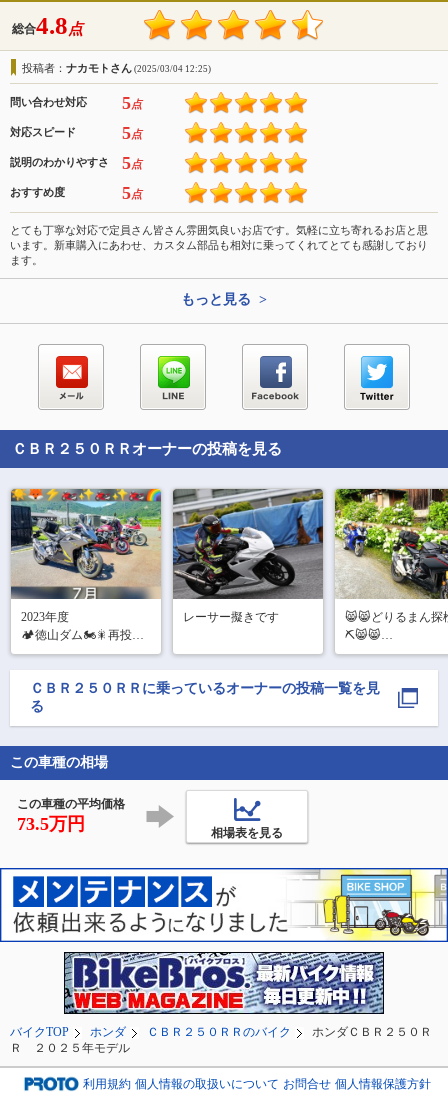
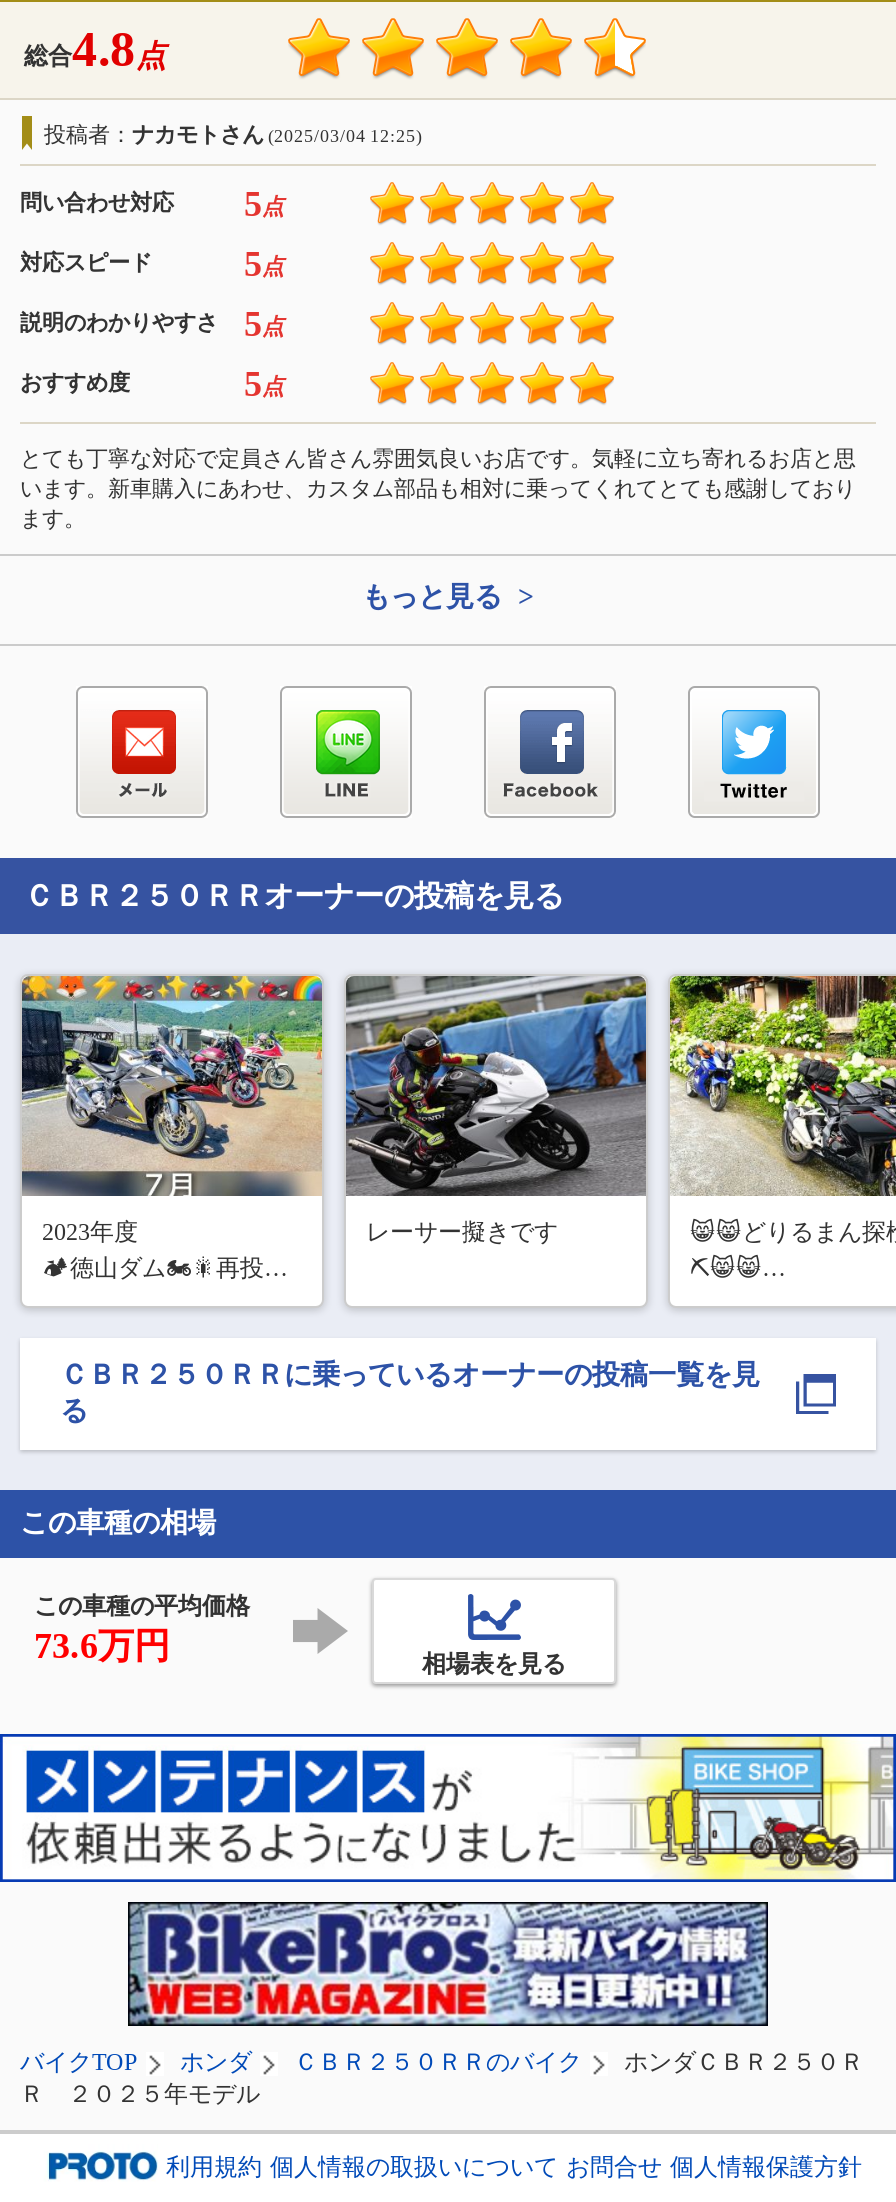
[17,814,85,834] 73.5万円 -> [34,1626,170,1666] 73.6万円

